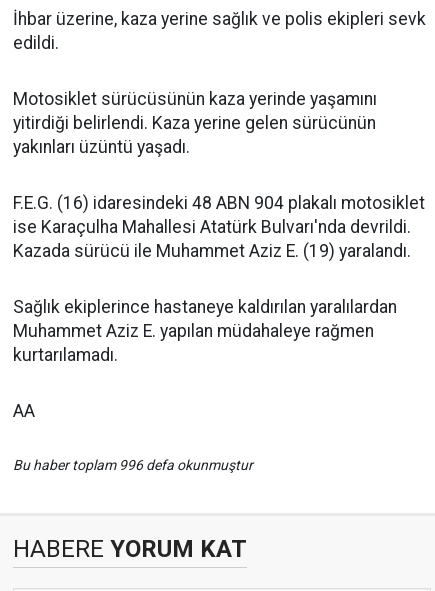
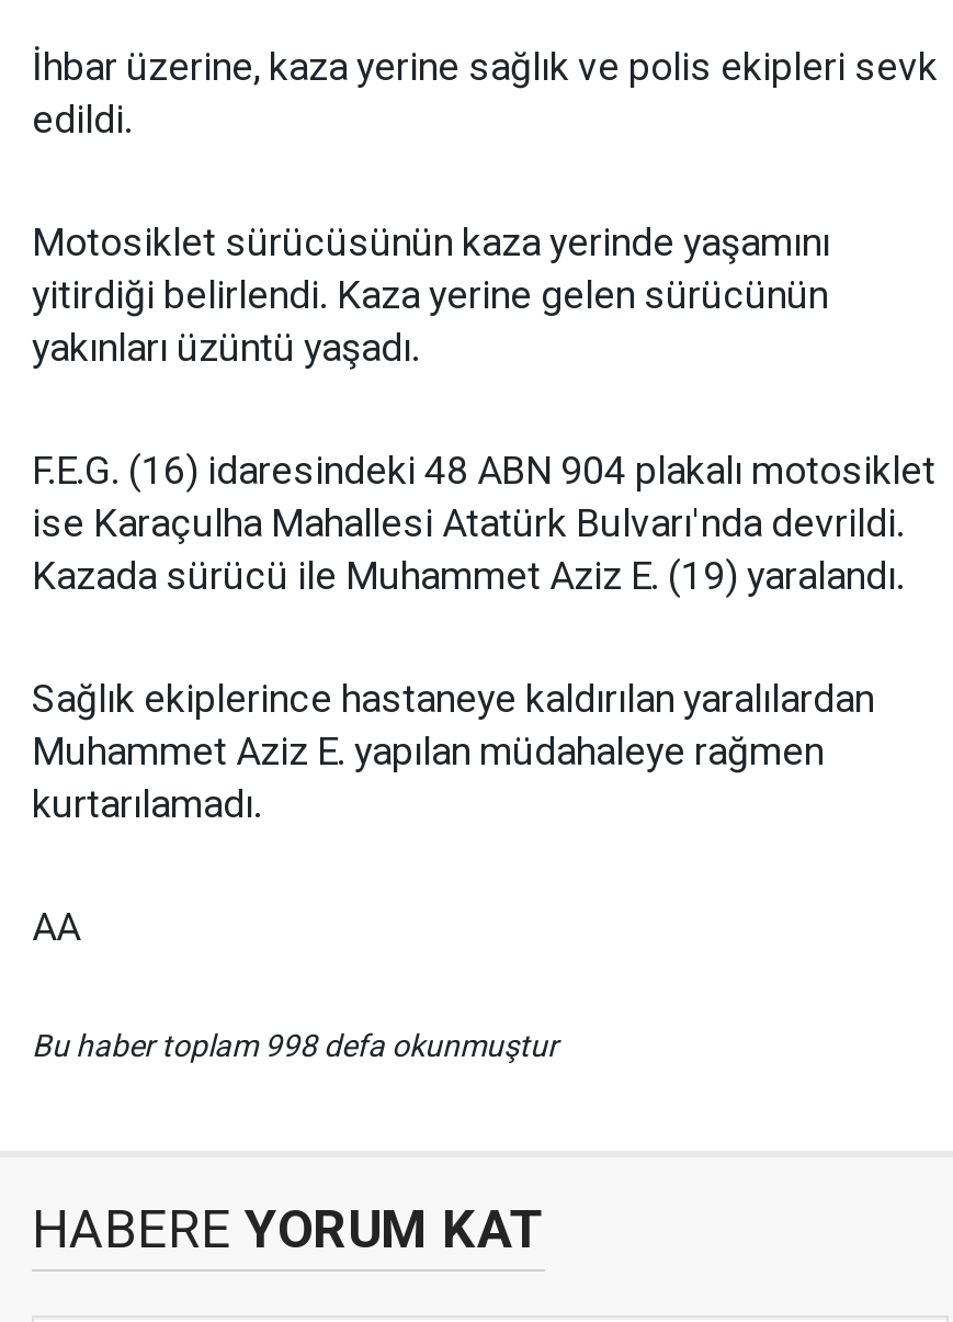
[13,457,253,473] Bu haber toplam 996 defa okunmuştur -> [32,1028,558,1063] Bu haber toplam 998 defa okunmuştur

